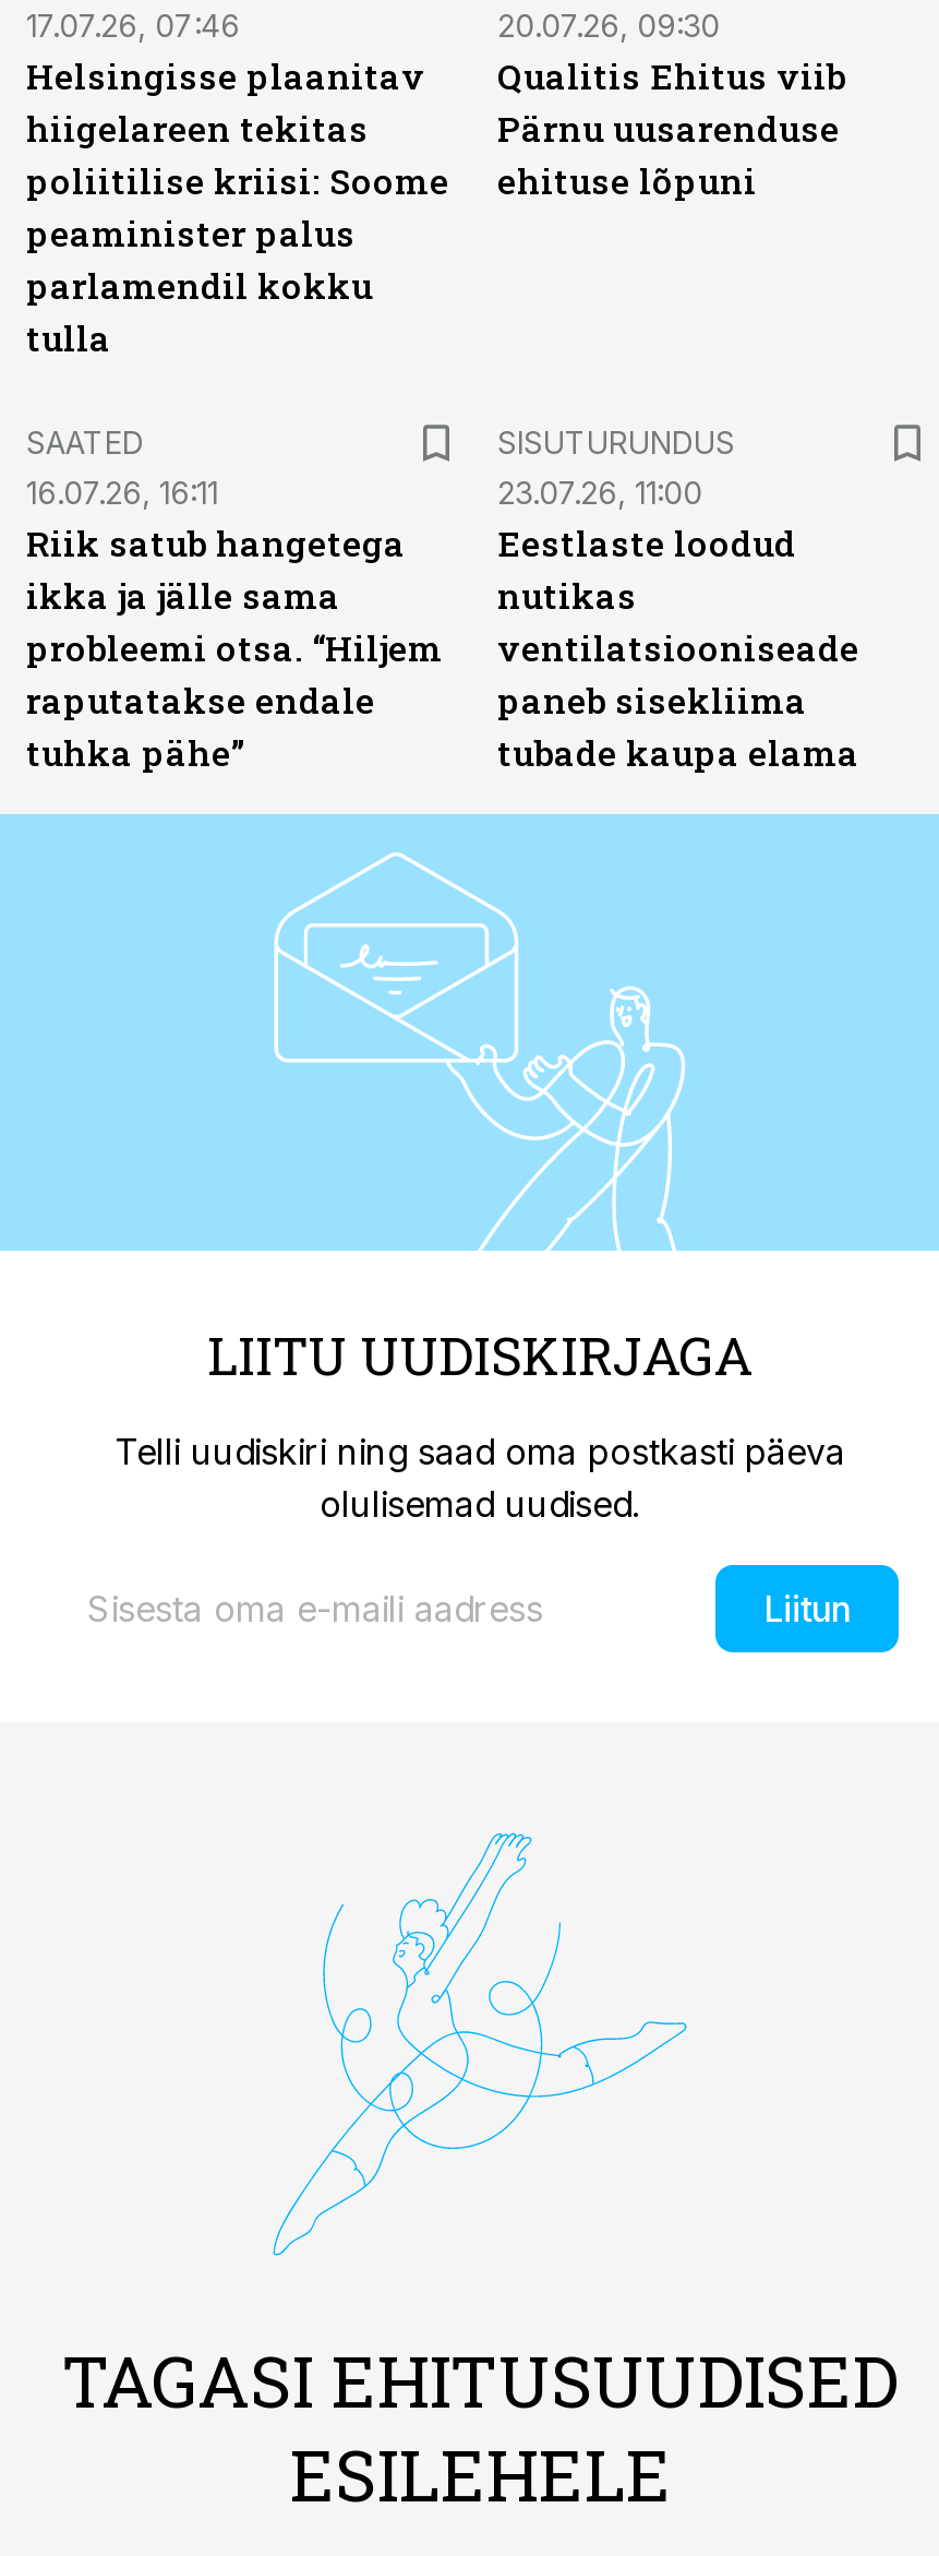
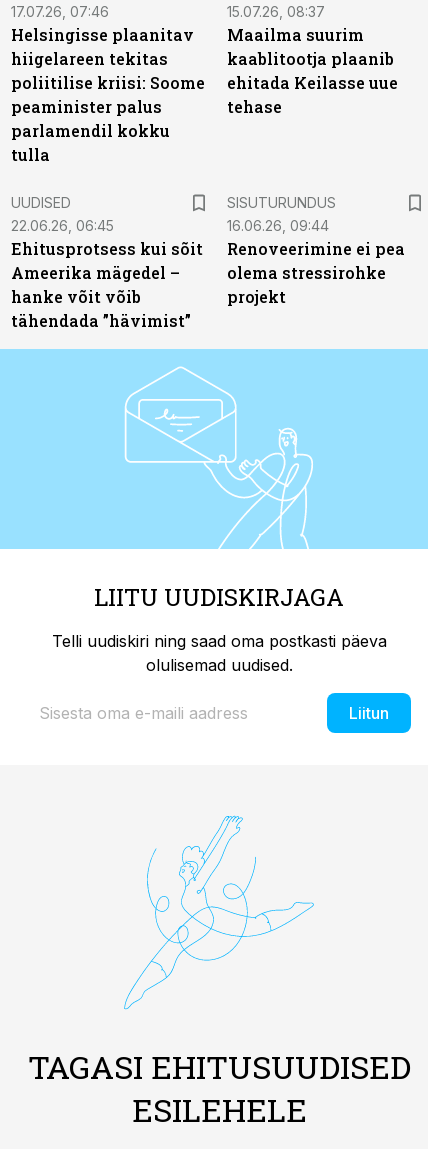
[497,7,846,203] 20.07.26, 09:30 | Qualitis Ehitus viib | Pärnu uusarenduse | ehituse lõpuni -> [227,3,398,117] 15.07.26, 08:37 | Maailma suurim | kaablitootja plaanib | ehitada Keilasse uue | tehase
[26,423,443,775] SAATED | 16.07.26, 16:11 | Riik satub hangetega | ikka ja jälle sama | probleemi otsa. “Hiljem | raputatakse endale | tuhka pähe” -> [11,194,203,331] UUDISED | 22.06.26, 06:45 | Ehitusprotsess kui sõit | Ameerika mägedel – | hanke võit võib | tähendada ”hävimist”
[497,474,859,775] 23.07.26, 11:00 | Eestlaste loodud | nutikas | ventilatsiooniseade | paneb sisekliima | tubade kaupa elama -> [227,217,405,307] 16.06.26, 09:44 | Renoveerimine ei pea | olema stressirohke | projekt

